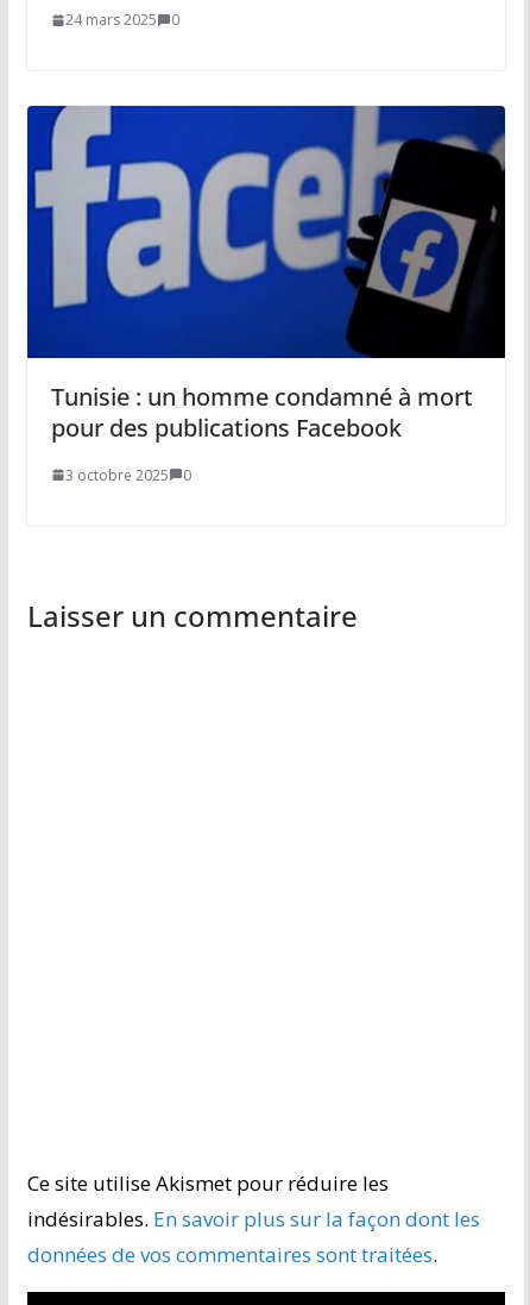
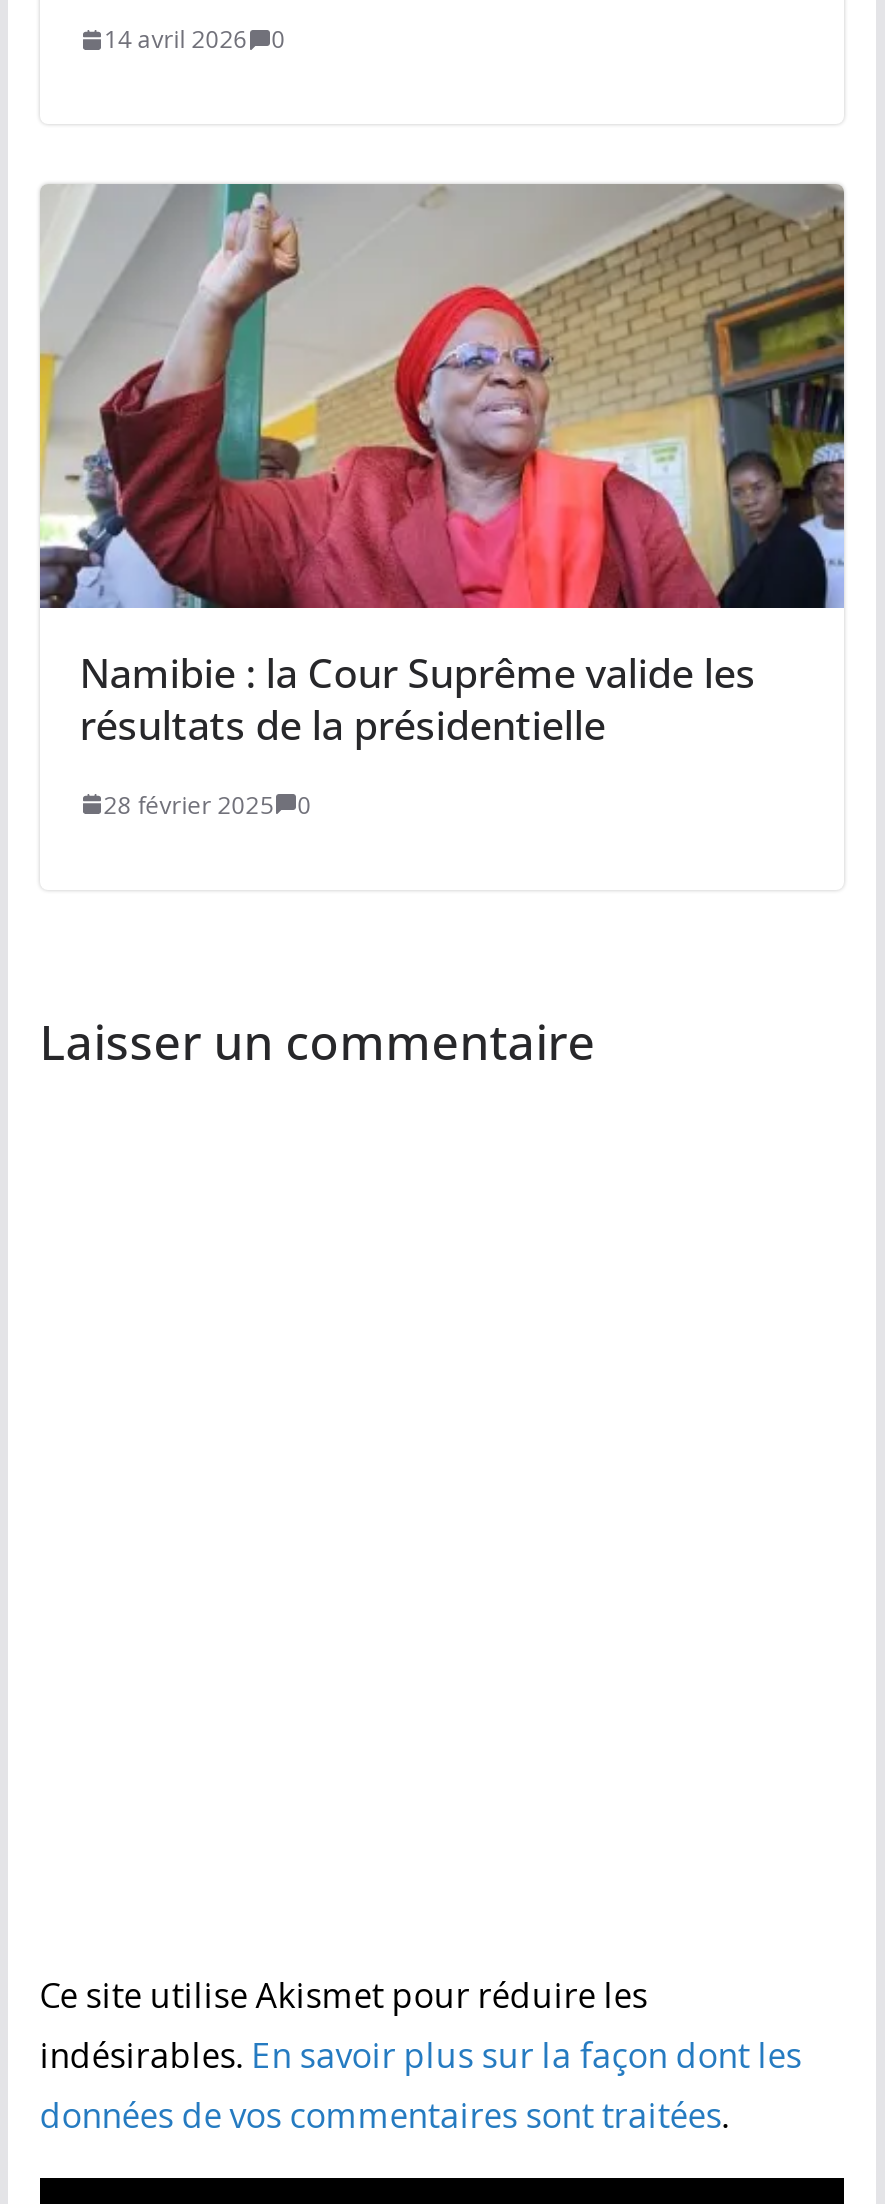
[65,10,179,30] 24 mars 2025 0 -> [103,23,285,57] 14 avril 2026 0
[26,105,506,444] [image] | Tunisie : un homme condamné à mort | pour des publications Facebook -> [38,182,846,752] [image] | Namibie : la Cour Suprême valide les | résultats de la présidentielle
[65,465,191,485] 3 octobre 2025 0 -> [103,788,311,822] 28 février 2025 0

